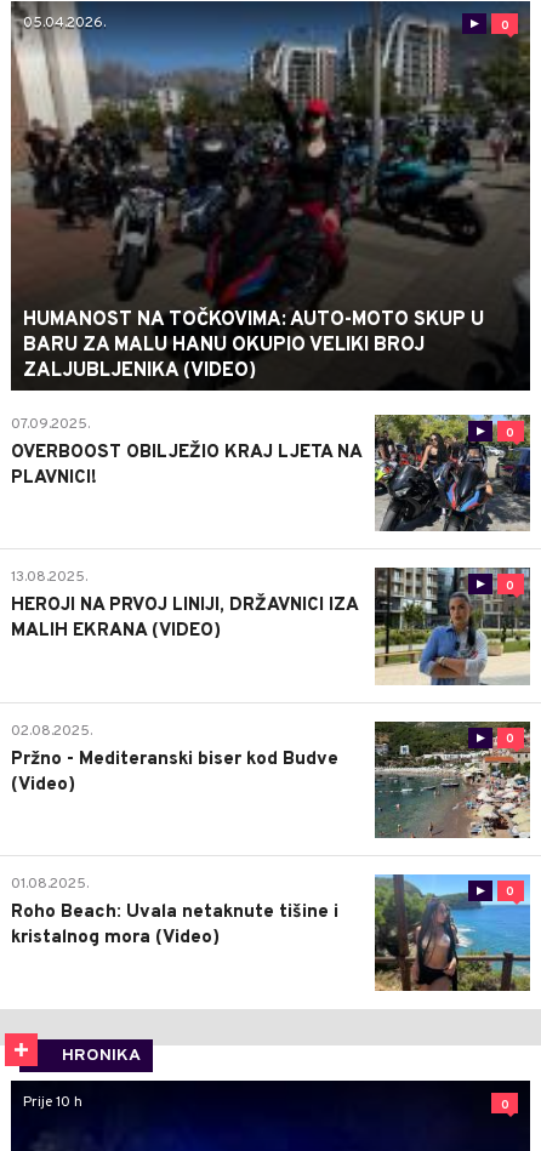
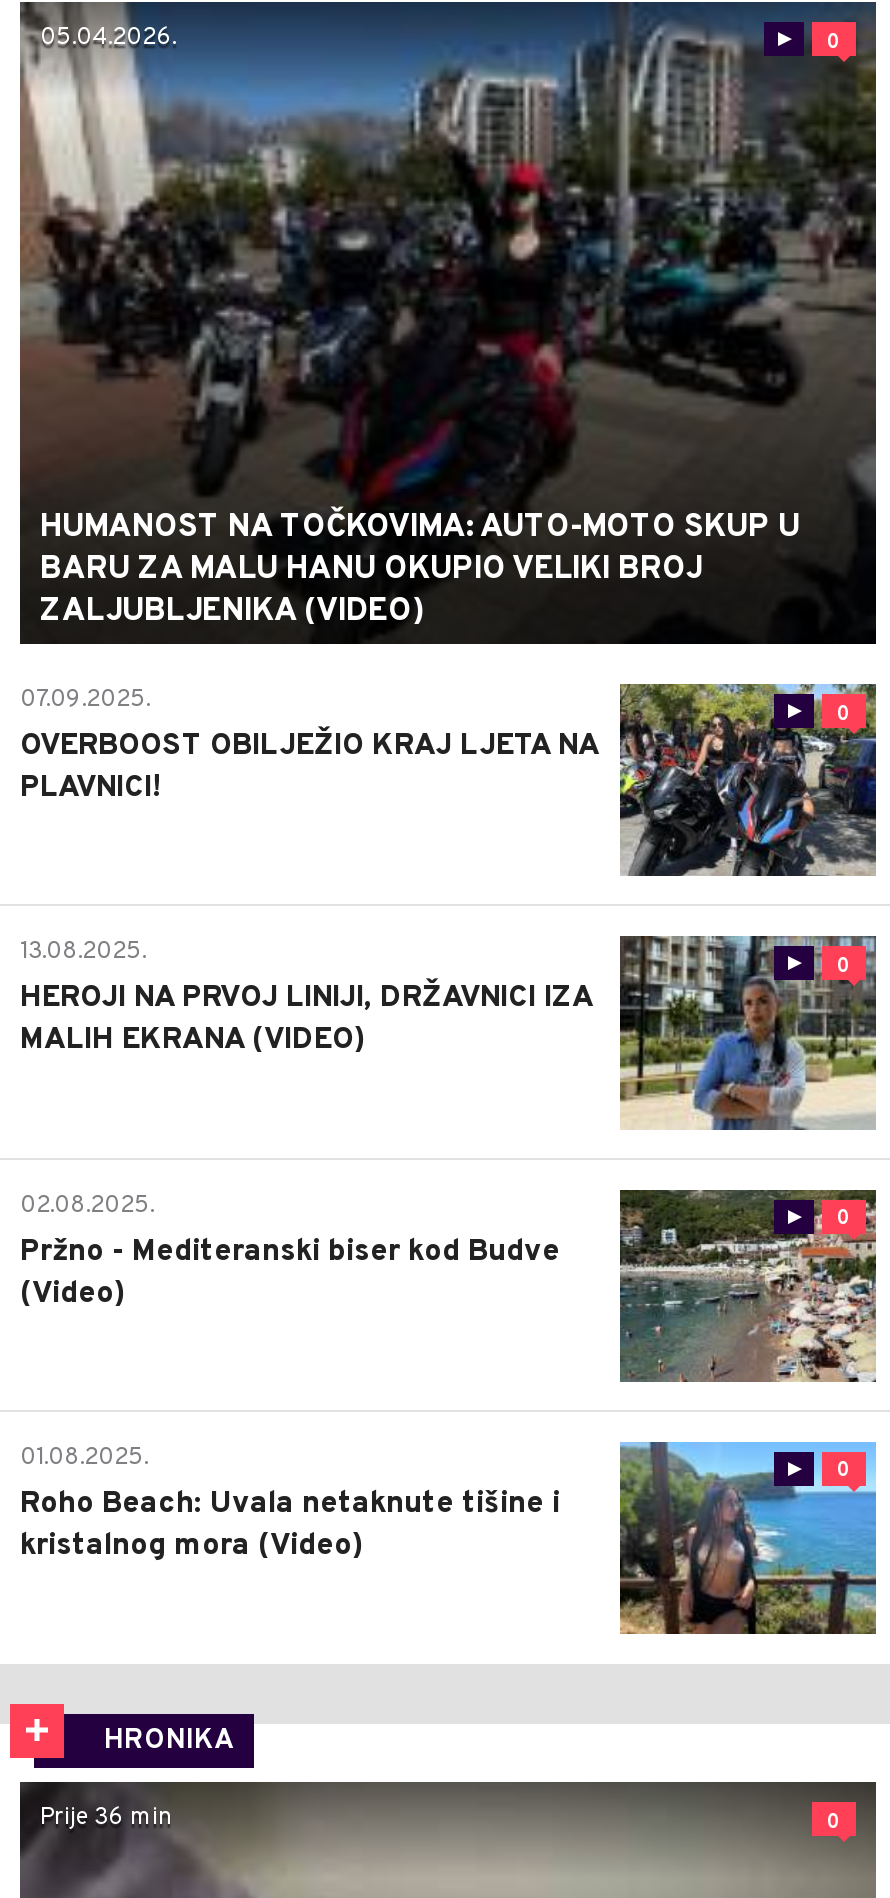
[23,1093,82,1112] Prije 10 h -> [40,1802,172,1834] Prije 36 min

